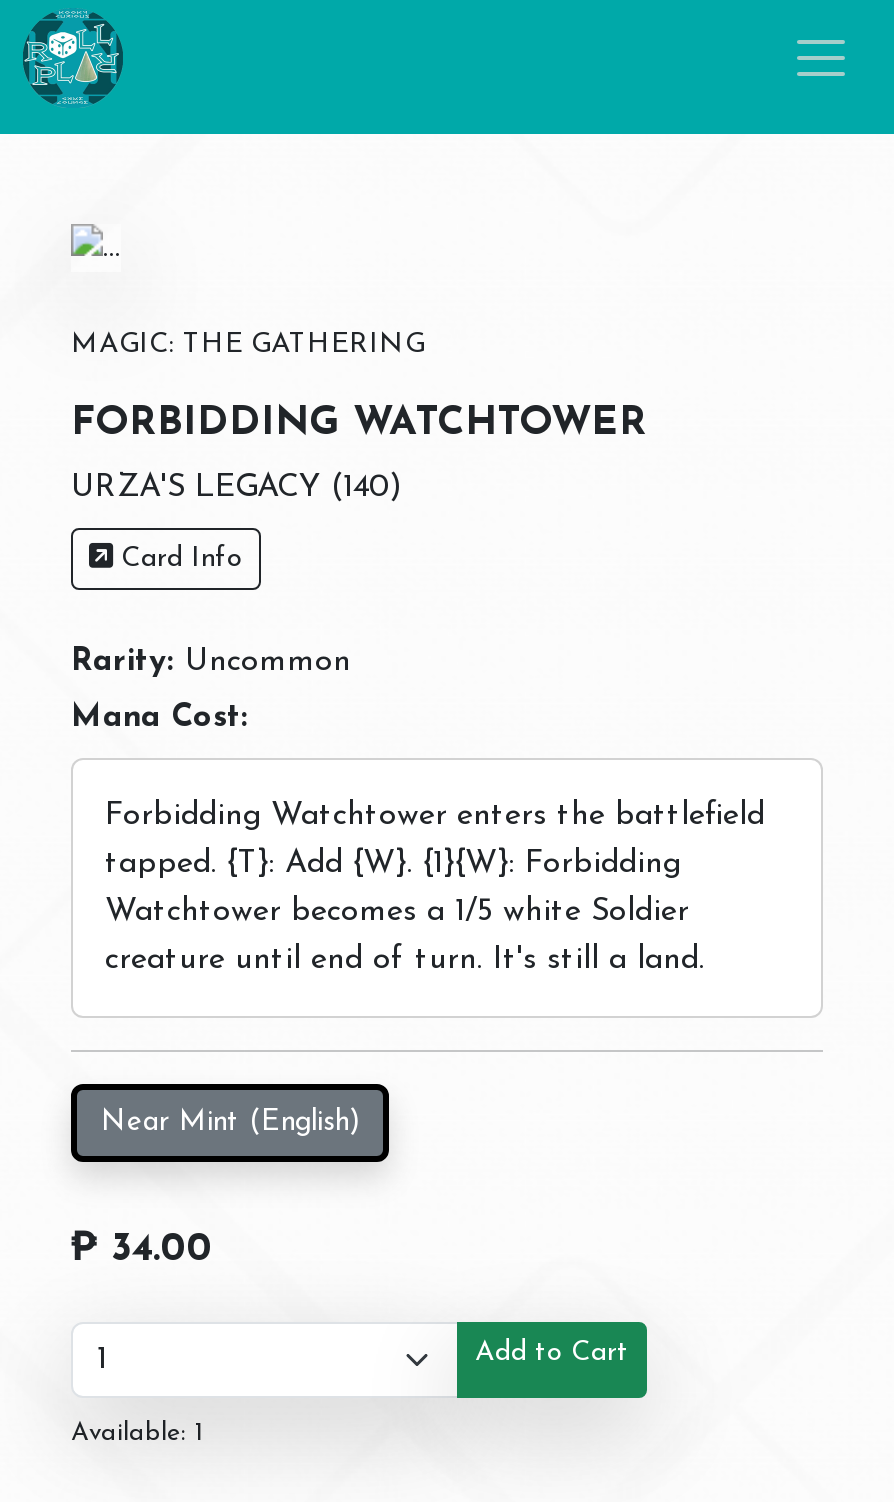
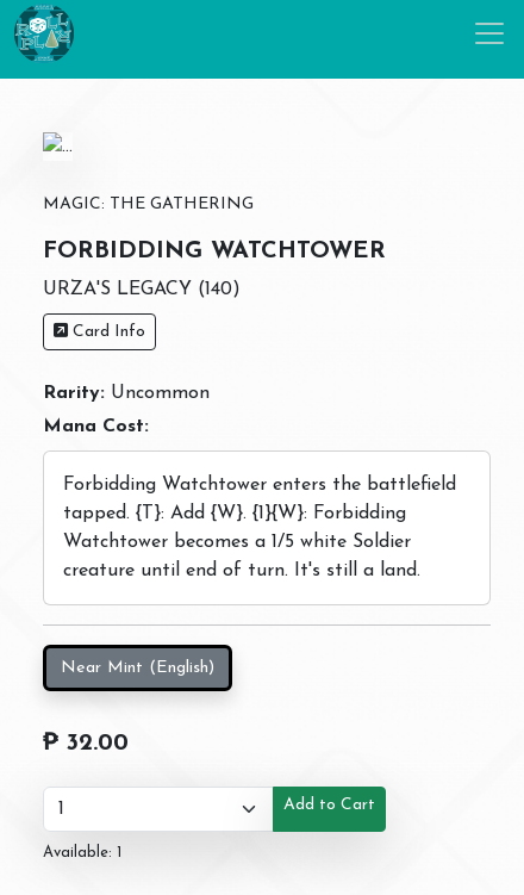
[71,1230,213,1270] ₱ 34.00 -> [43,732,129,756] ₱ 32.00

